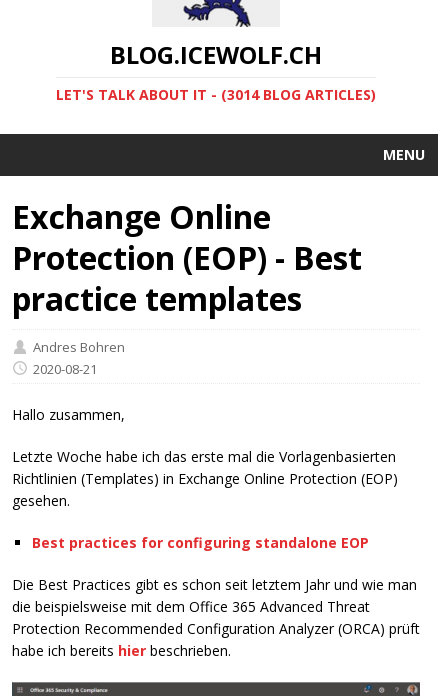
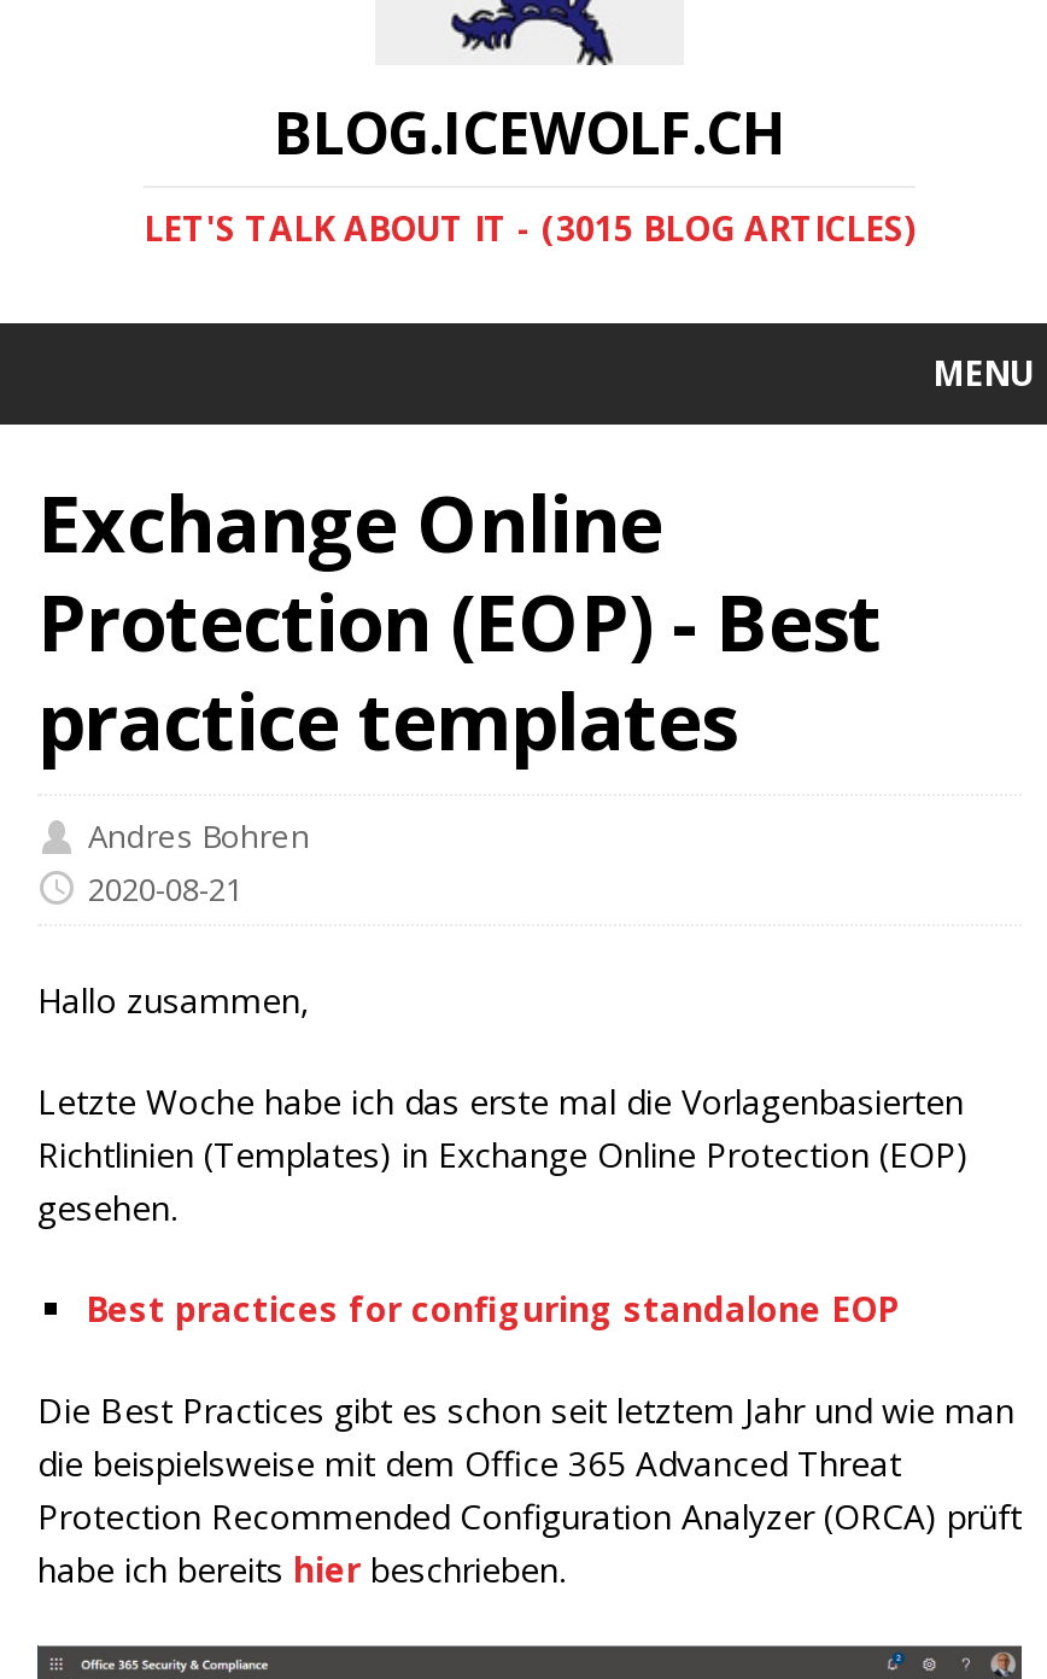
[56,85,376,104] LET'S TALK ABOUT IT - (3014 BLOG ARTICLES) -> [144,205,916,251] LET'S TALK ABOUT IT - (3015 BLOG ARTICLES)

